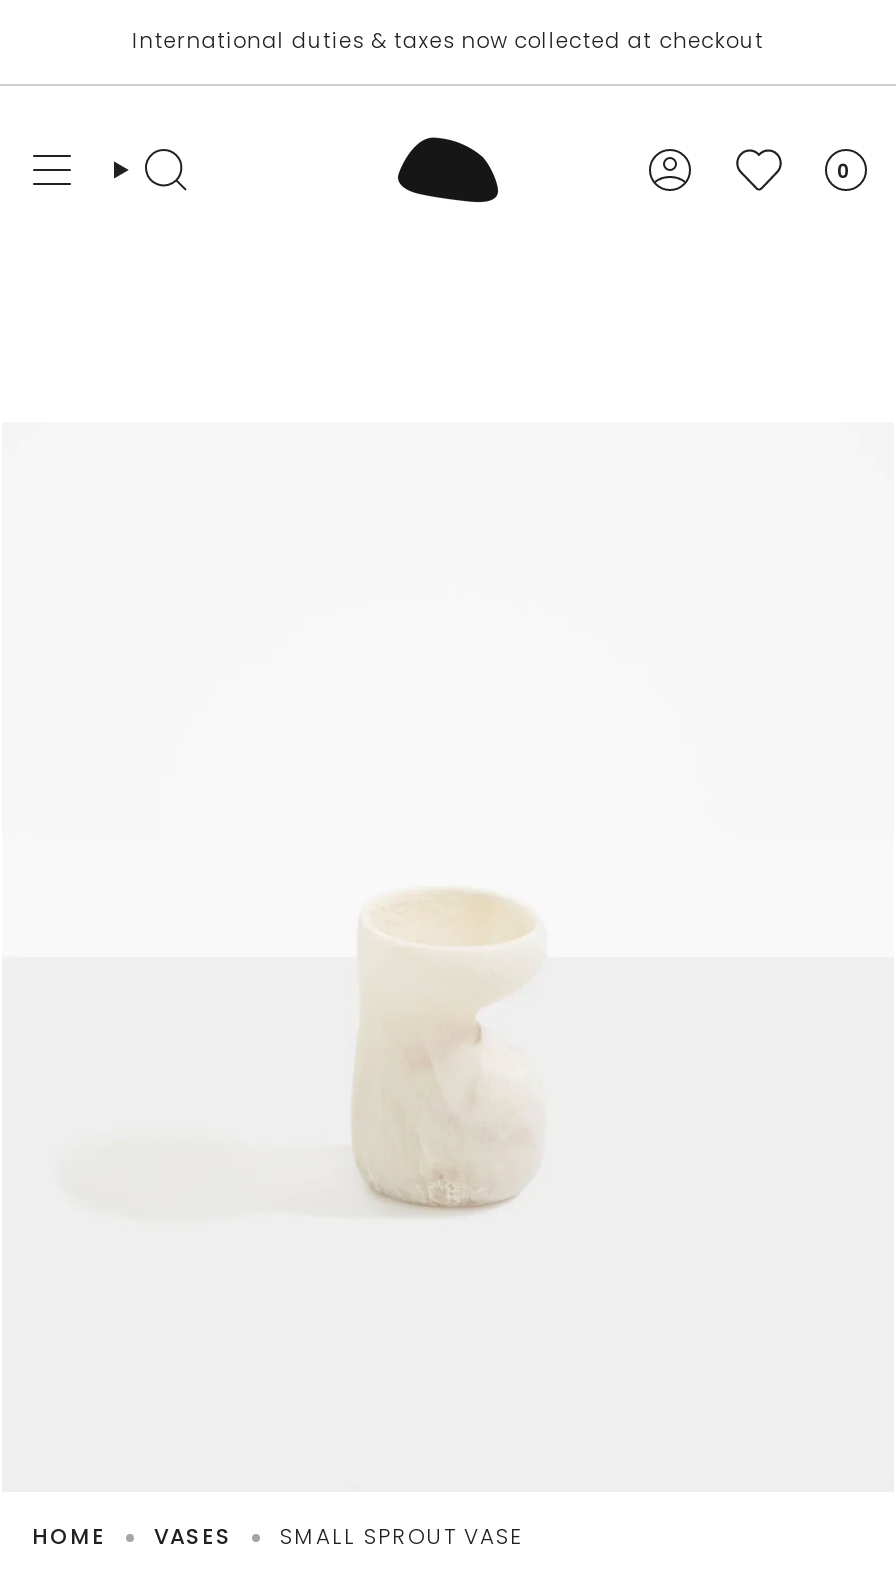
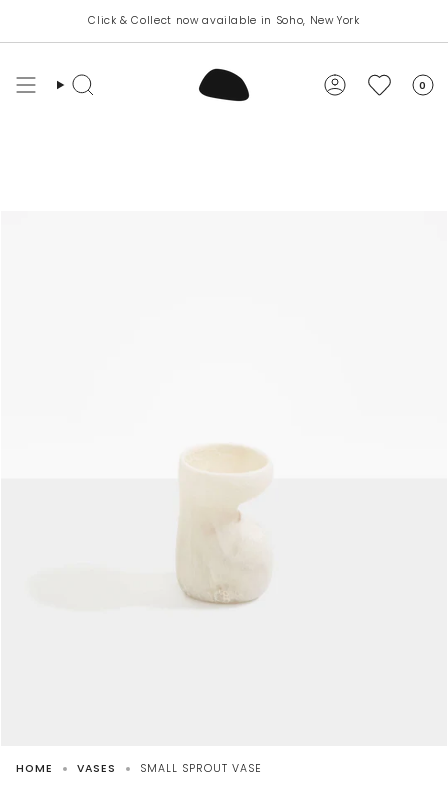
[132,26,764,56] International duties & taxes now collected at checkout -> [88,13,360,28] Click & Collect now available in Soho, New York

